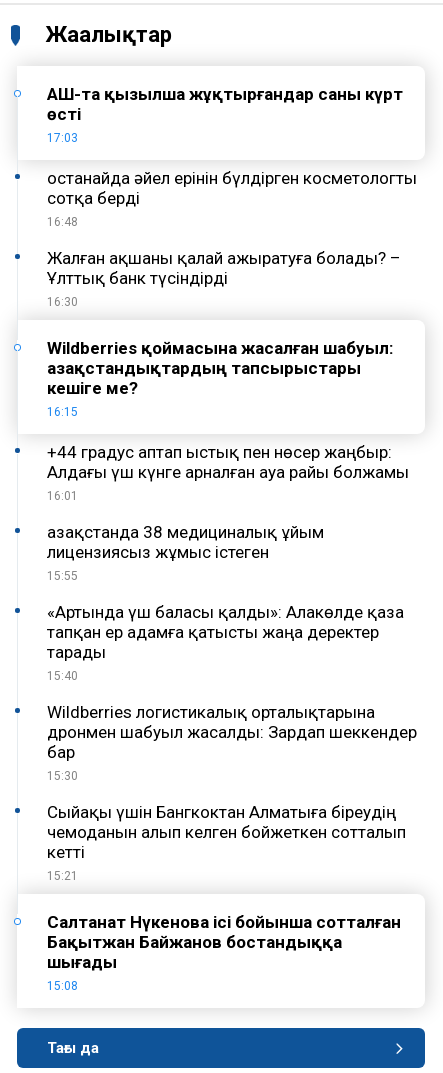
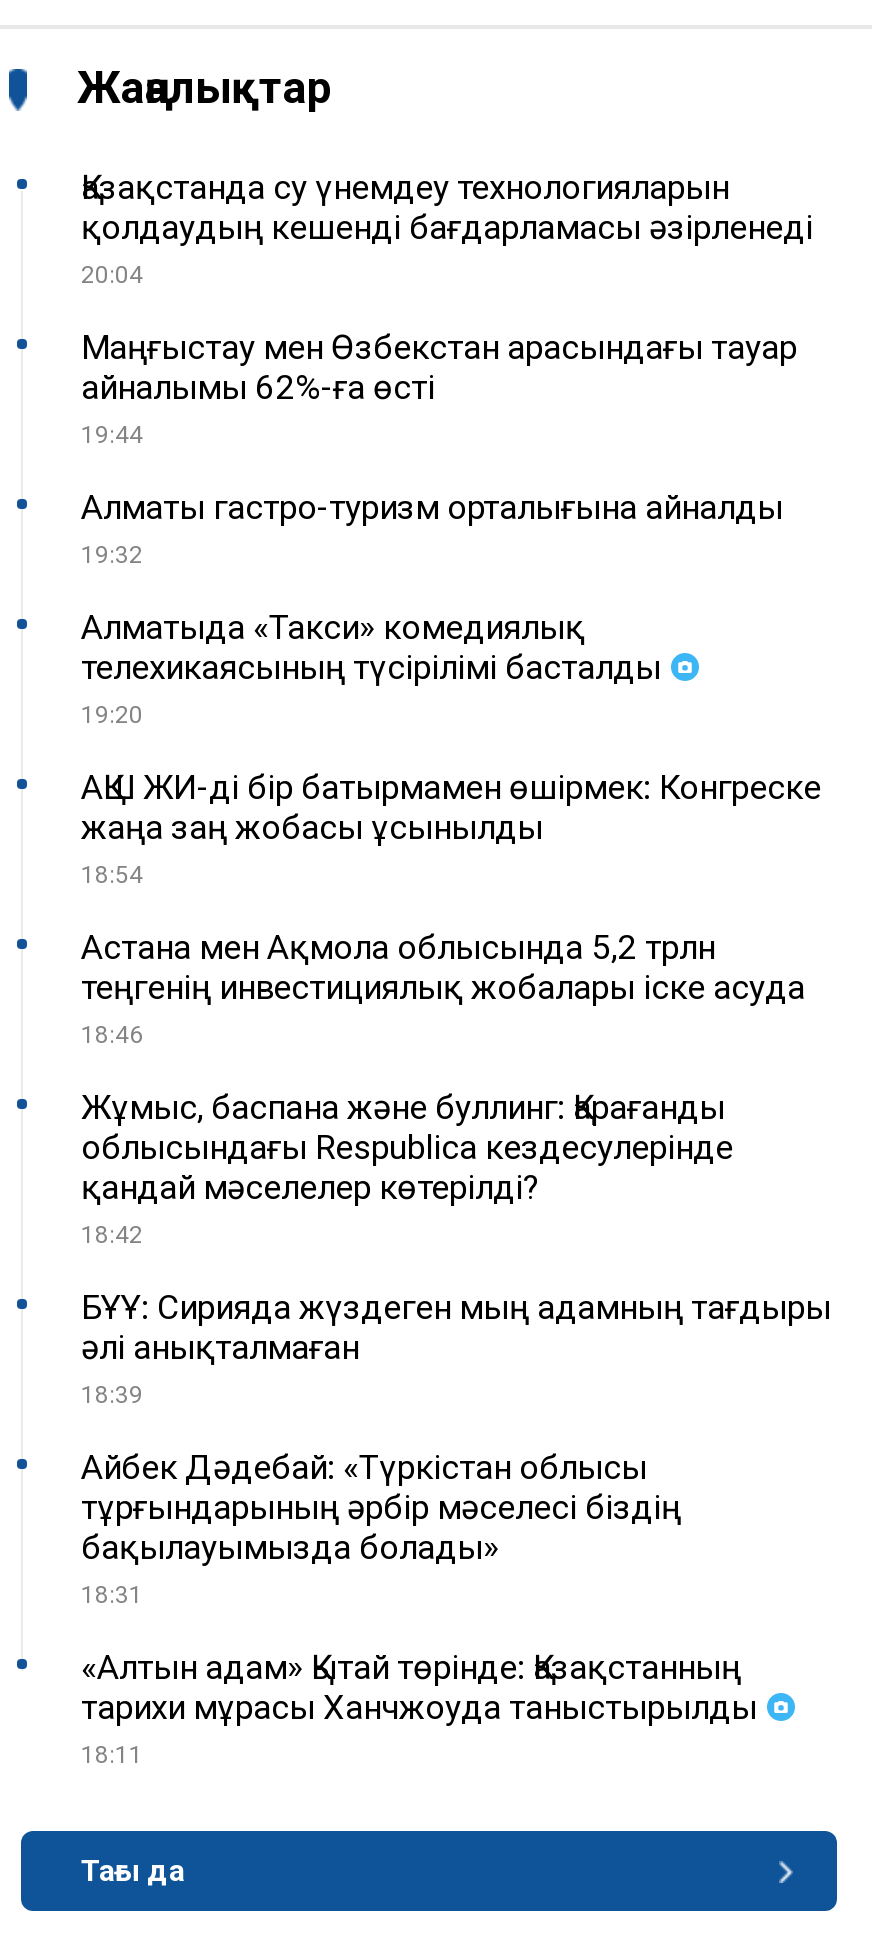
[47,84,403,145] АҚШ-та қызылша жұқтырғандар саны күрт | өсті | 17:03 -> [81,167,813,289] Қазақстанда су үнемдеу технологияларын | қолдаудың кешенді бағдарламасы әзірленеді | 20:04
[47,168,417,229] Қостанайда әйел ерінін бүлдірген косметологты | сотқа берді | 16:48 -> [81,327,797,449] Маңғыстау мен Өзбекстан арасындағы тауар | айналымы 62%-ға өсті | 19:44
[47,248,401,309] Жалған ақшаны қалай ажыратуға болады? – | Ұлттық банк түсіндірді | 16:30 -> [81,487,783,569] Алматы гастро-туризм орталығына айналды | 19:32
[47,338,393,419] Wildberries қоймасына жасалған шабуыл: | Қазақстандықтардың тапсырыстары | кешіге ме? | 16:15 -> [81,607,661,729] Алматыда «Такси» комедиялық | телехикаясының түсірілімі басталды | 19:20
[47,442,409,503] +44 градус аптап ыстық пен нөсер жаңбыр: | Алдағы үш күнге арналған ауа райы болжамы | 16:01 -> [81,767,821,889] АҚШ ЖИ-ді бір батырмамен өшірмек: Конгреске | жаңа заң жобасы ұсынылды | 18:54
[47,522,324,583] Қазақстанда 38 медициналық ұйым | лицензиясыз жұмыс істеген | 15:55 -> [81,927,805,1049] Астана мен Ақмола облысында 5,2 трлн | теңгенің инвестициялық жобалары іске асуда | 18:46
[47,602,404,683] «Артында үш баласы қалды»: Алакөлде қаза | тапқан ер адамға қатысты жаңа деректер | тарады | 15:40 -> [81,1087,733,1249] Жұмыс, баспана және буллинг: Қарағанды | облысындағы Respublica кездесулерінде | қандай мәселелер көтерілді? | 18:42
[47,702,417,783] Wildberries логистикалық орталықтарына | дронмен шабуыл жасалды: Зардап шеккендер | бар | 15:30 -> [81,1287,831,1409] БҰҰ: Сирияда жүздеген мың адамның тағдыры | әлі анықталмаған | 18:39
[47,802,406,883] Сыйақы үшін Бангкоктан Алматыға біреудің | чемоданын алып келген бойжеткен сотталып | кетті | 15:21 -> [81,1447,681,1609] Айбек Дәдебай: «Түркістан облысы | тұрғындарының әрбір мәселесі біздің | бақылауымызда болады» | 18:31
[47,912,401,993] Салтанат Нүкенова ісі бойынша сотталған | Бақытжан Байжанов бостандыққа | шығады | 15:08 -> [81,1647,757,1769] «Алтын адам» Қытай төрінде: Қазақстанның | тарихи мұрасы Ханчжоуда таныстырылды | 18:11

